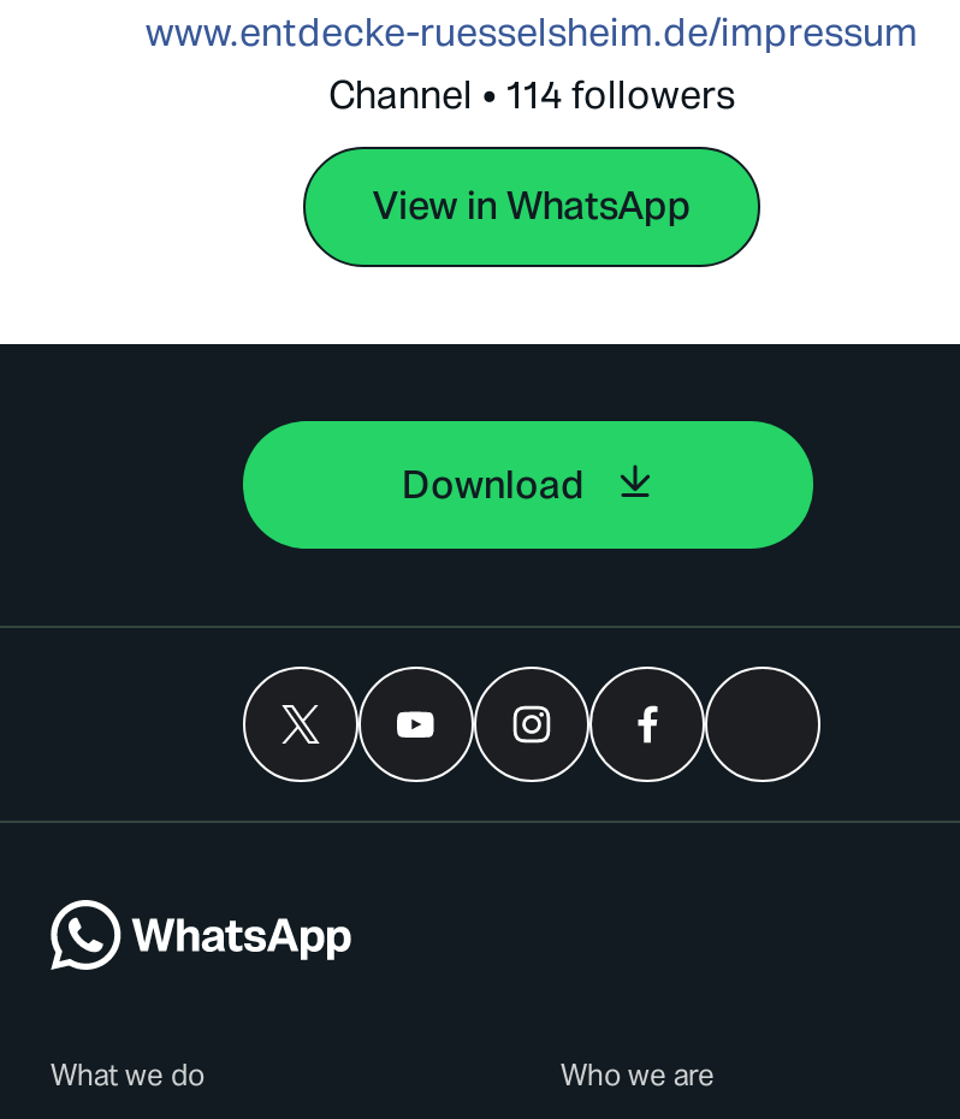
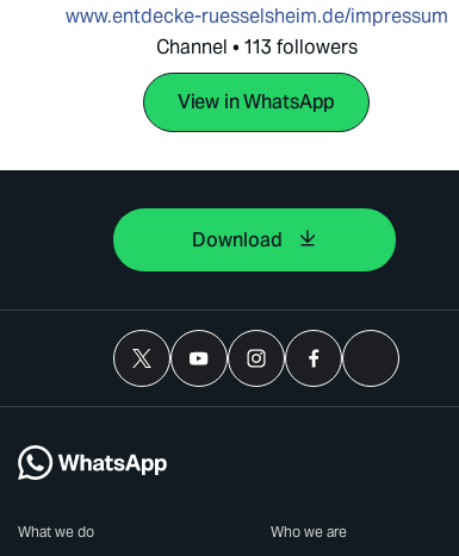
[328,70,735,120] Channel • 114 followers -> [156,35,357,60] Channel • 113 followers

